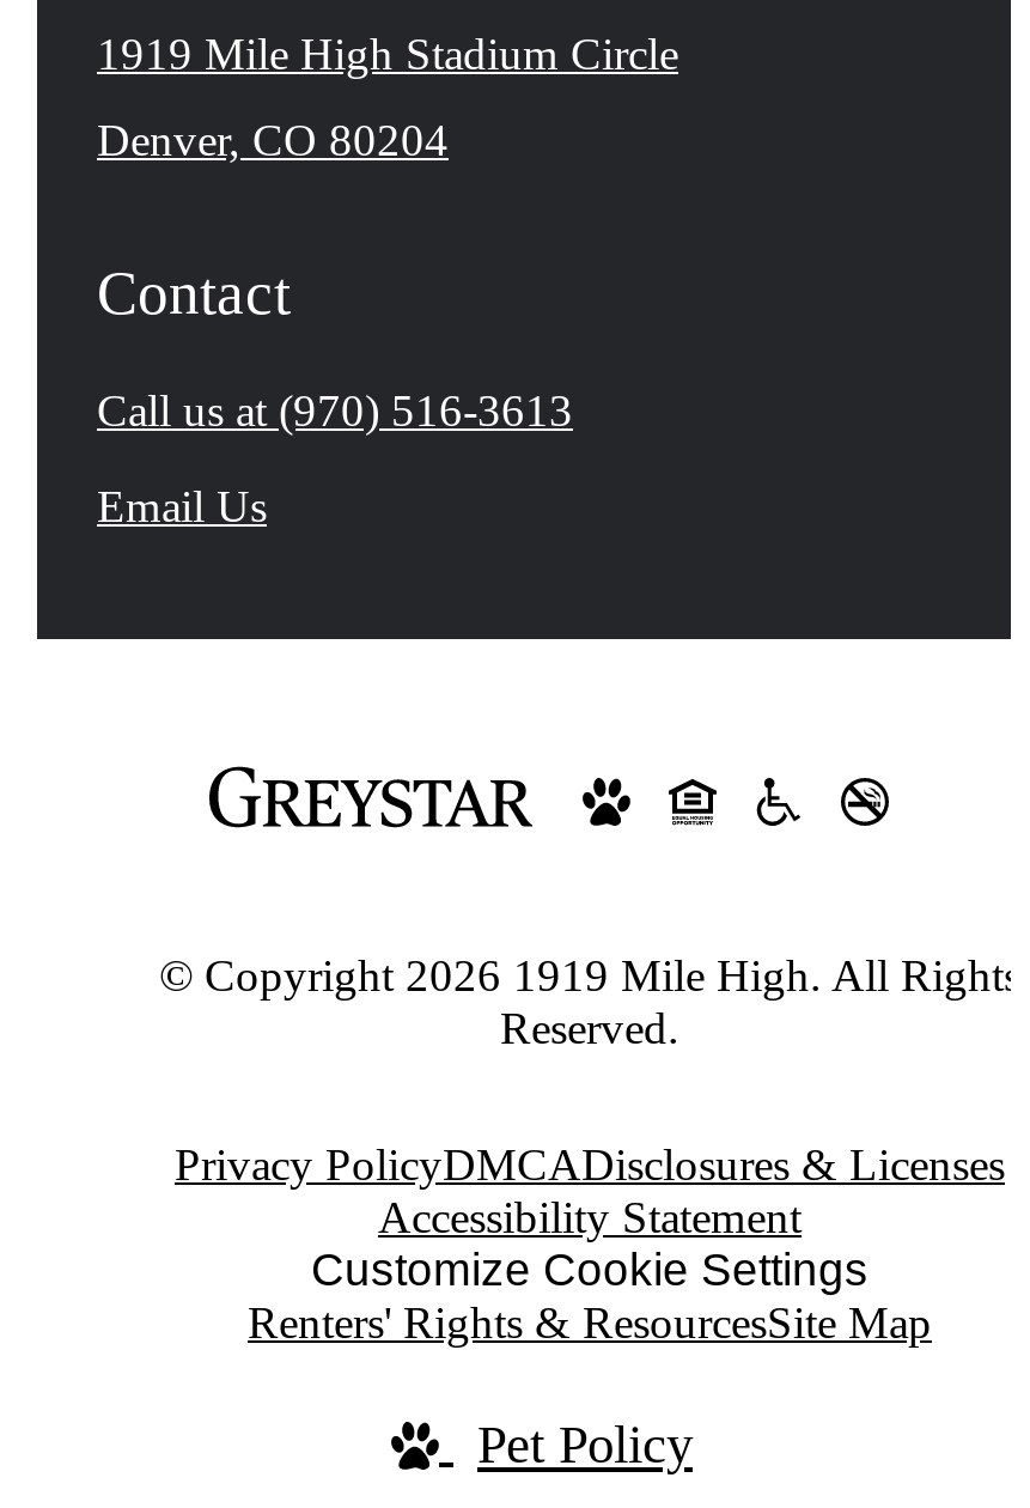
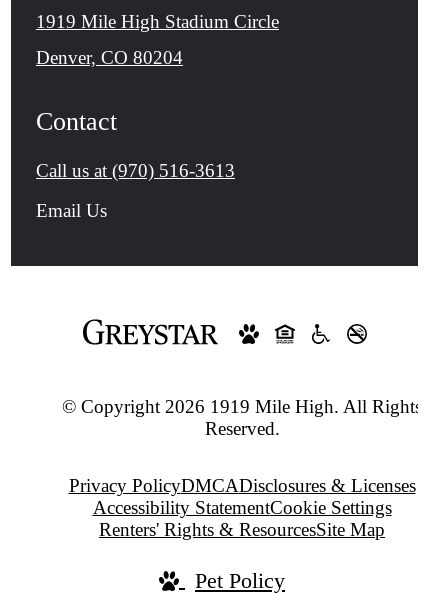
[311,1192,869,1295] Accessibility Statement | Customize Cookie Settings -> [92,497,391,518] Accessibility StatementCookie Settings

